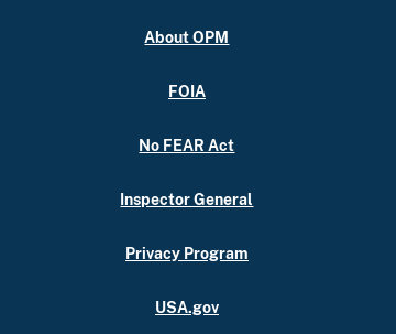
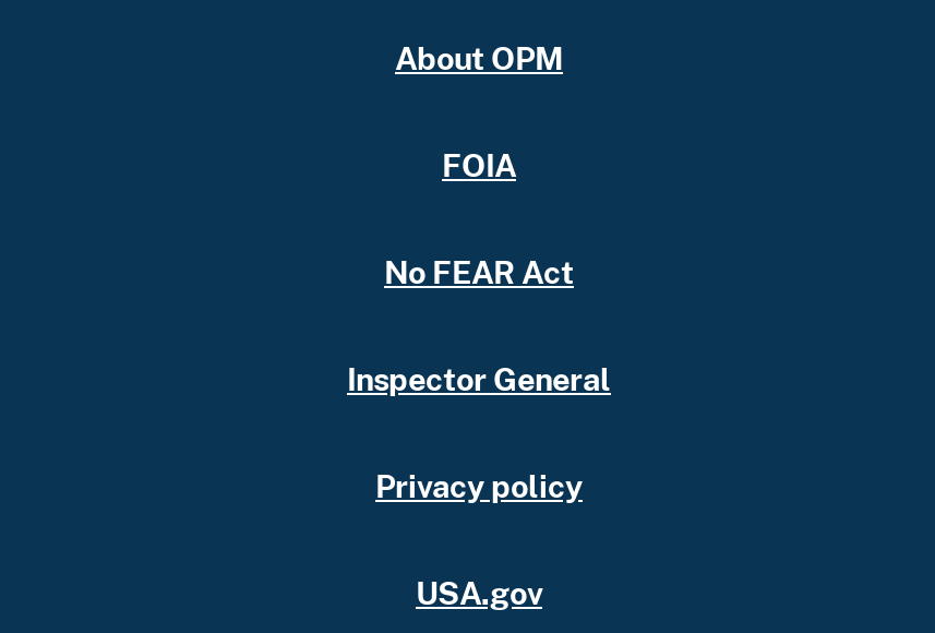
[125,244,249,262] Privacy Program -> [375,467,583,504] Privacy policy

